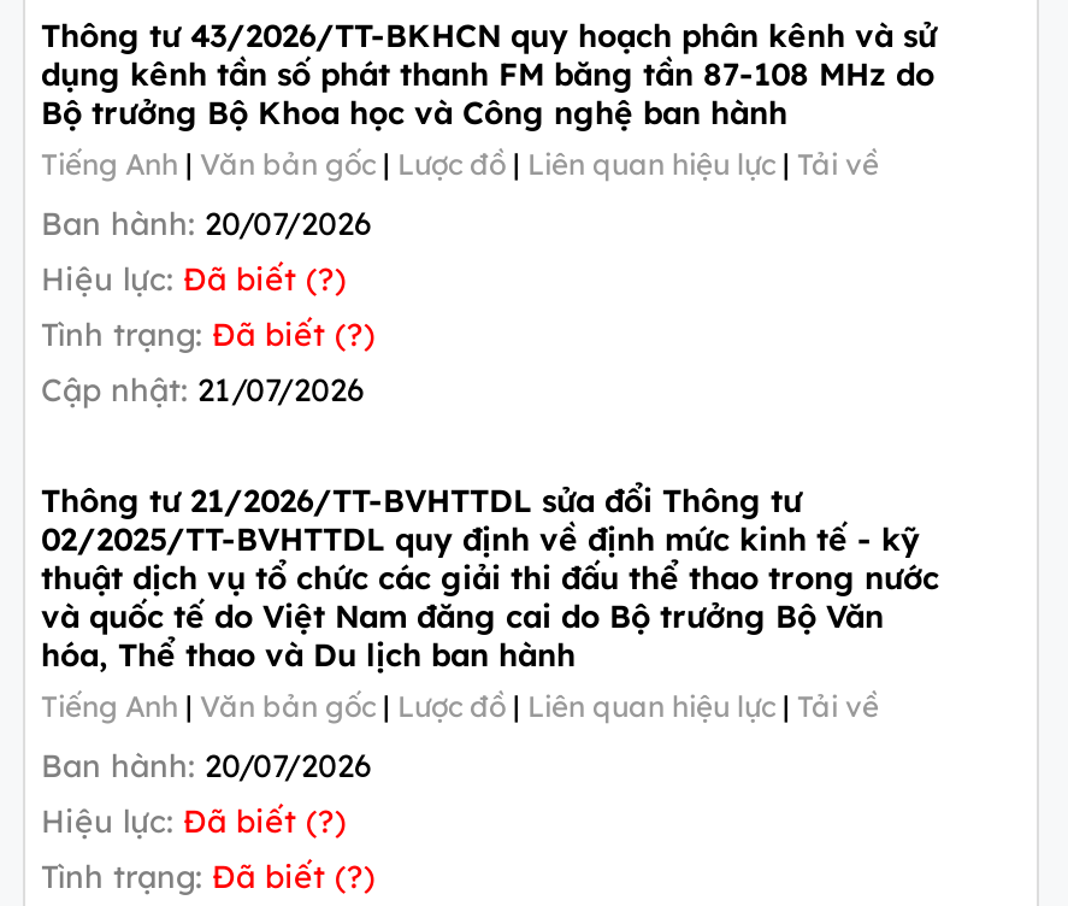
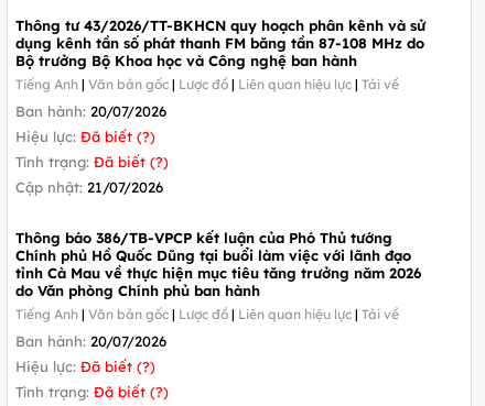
[41,480,939,673] Thông tư 21/2026/TT-BVHTTDL sửa đổi Thông tư | 02/2025/TT-BVHTTDL quy định về định mức kinh tế - kỹ | thuật dịch vụ tổ chức các giải thi đấu thể thao trong nước | và quốc tế do Việt Nam đăng cai do Bộ trưởng Bộ Văn | hóa, Thể thao và Du lịch ban hành -> [15,229,421,299] Thông báo 386/TB-VPCP kết luận của Phó Thủ tướng | Chính phủ Hồ Quốc Dũng tại buổi làm việc với lãnh đạo | tỉnh Cà Mau về thực hiện mục tiêu tăng trưởng năm 2026 | do Văn phòng Chính phủ ban hành

